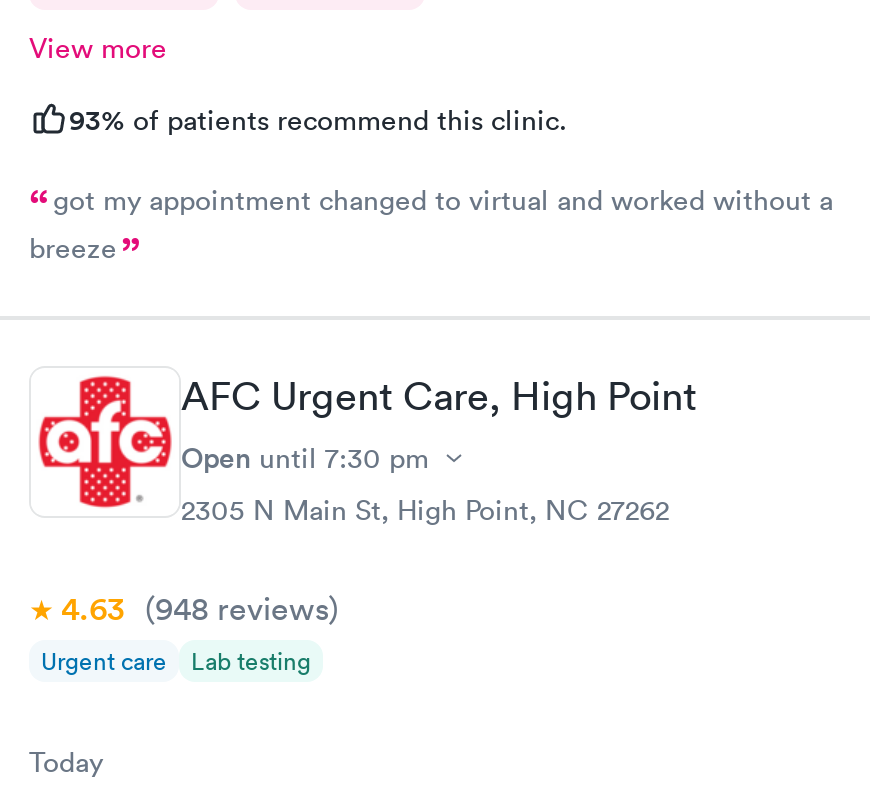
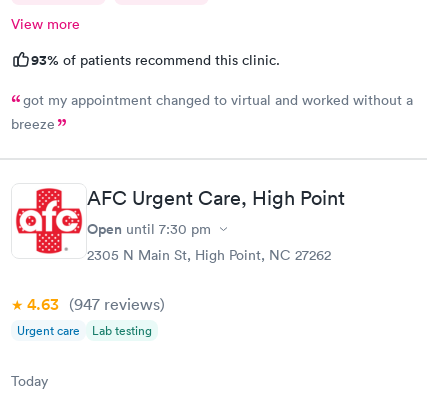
[61,588,339,630] 4.63 (948 reviews) -> [27,294,165,315] 4.63 (947 reviews)

